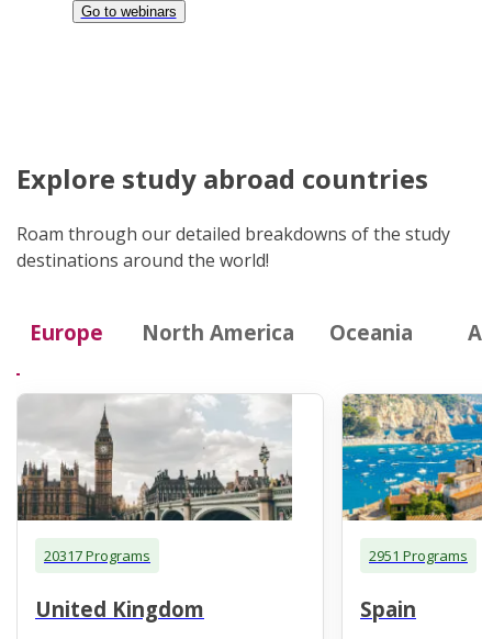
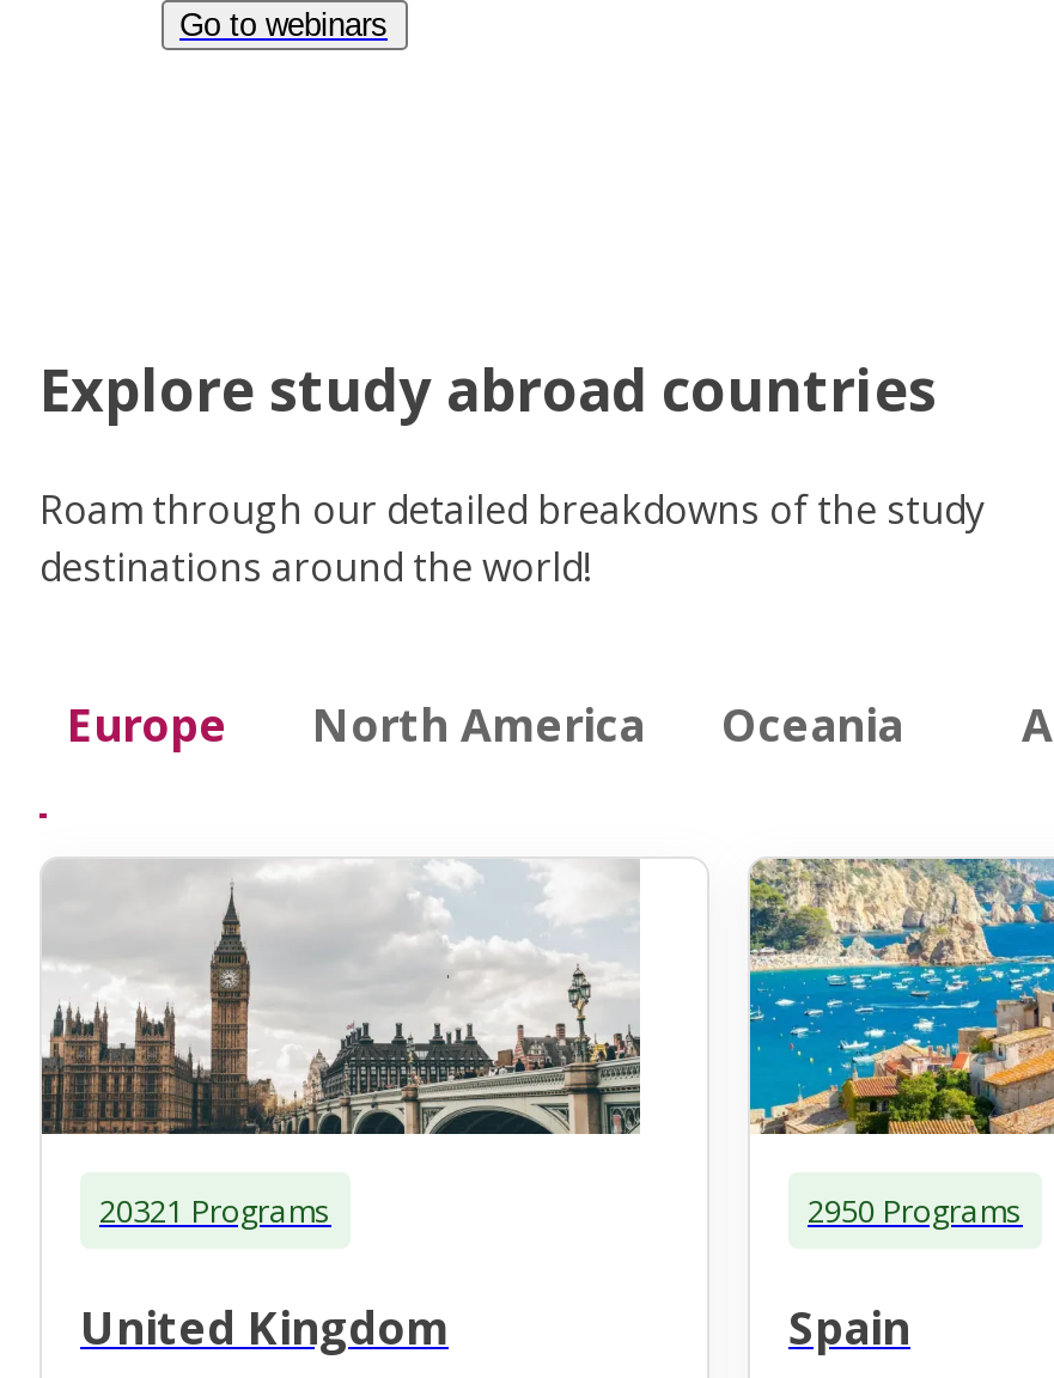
[44,545,150,565] 20317 Programs -> [99,1188,331,1231] 20321 Programs
[369,545,468,565] 2951 Programs -> [808,1188,1023,1231] 2950 Programs

